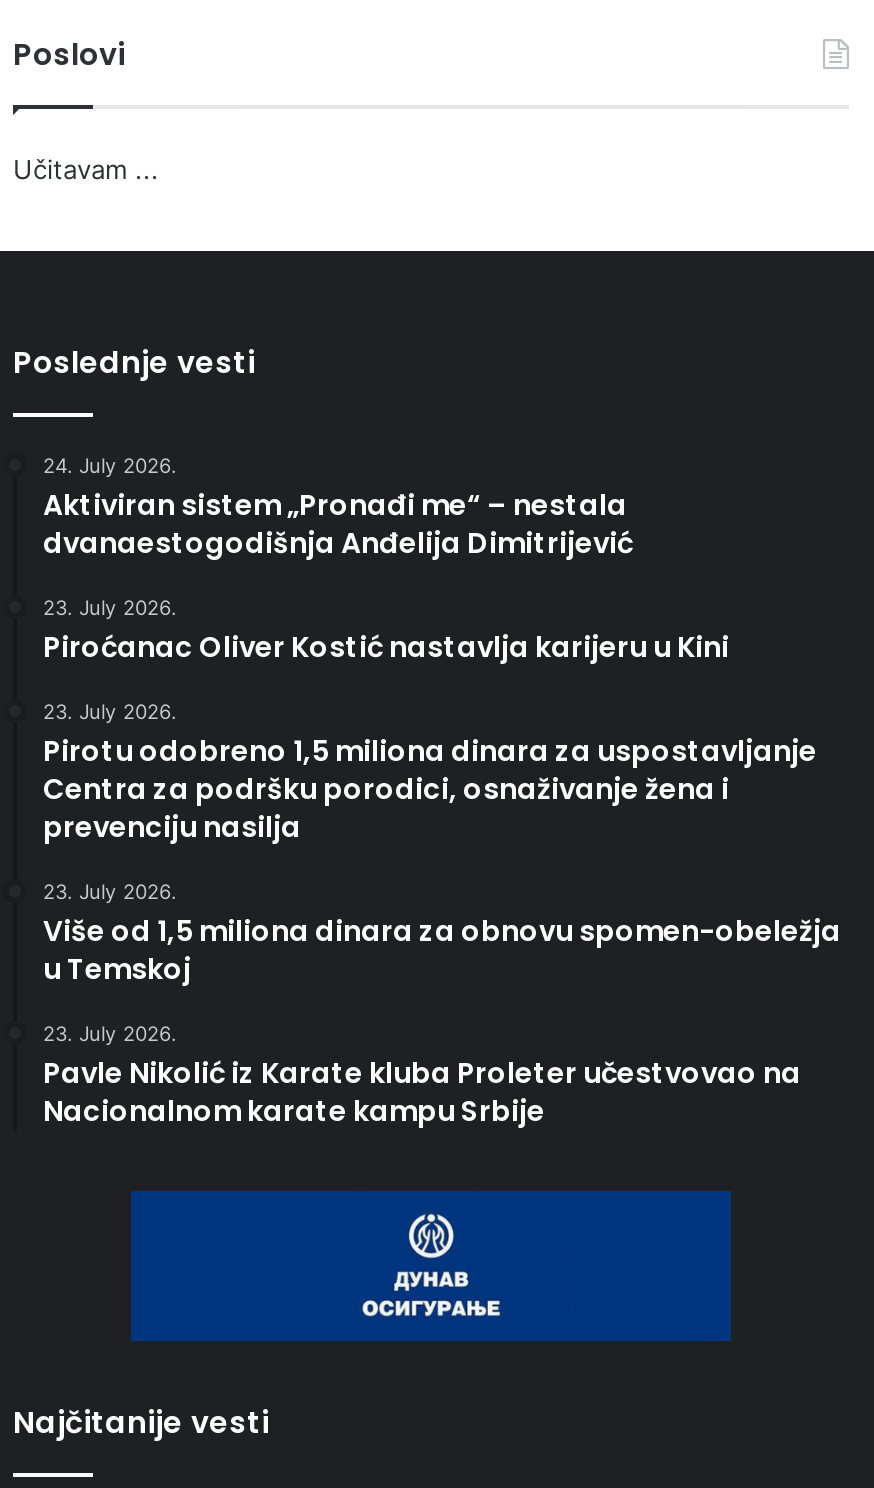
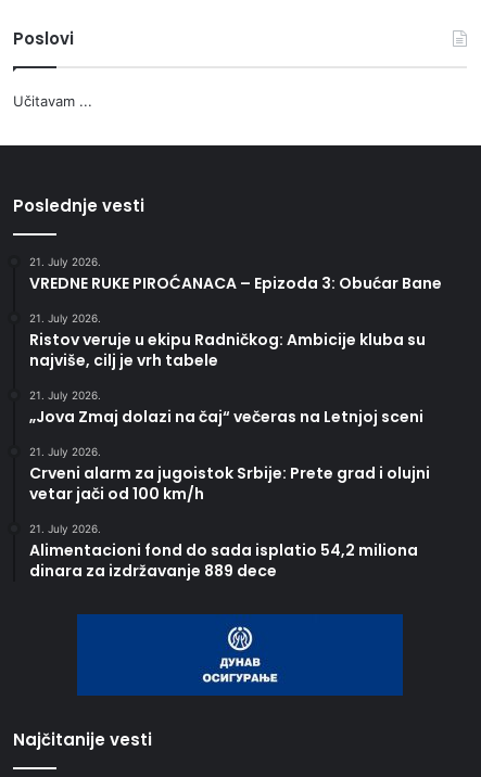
[43,452,633,562] 24. July 2026. | Aktiviran sistem „Pronađi me“ – nestala | dvanaestogodišnja Anđelija Dimitrijević -> [29,255,442,294] 21. July 2026. | VREDNE RUKE PIROĆANACA – Epizoda 3: Obućar Bane
[43,594,729,666] 23. July 2026. | Piroćanac Oliver Kostić nastavlja karijeru u Kini -> [29,311,426,371] 21. July 2026. | Ristov veruje u ekipu Radničkog: Ambicije kluba su | najviše, cilj je vrh tabele
[43,698,817,846] 23. July 2026. | Pirotu odobreno 1,5 miliona dinara za uspostavljanje | Centra za podršku porodici, osnaživanje žena i | prevenciju nasilja -> [29,388,423,427] 21. July 2026. | „Jova Zmaj dolazi na čaj“ večeras na Letnjoj sceni
[43,878,841,988] 23. July 2026. | Više od 1,5 miliona dinara za obnovu spomen-obeležja | u Temskoj -> [29,444,430,504] 21. July 2026. | Crveni alarm za jugoistok Srbije: Prete grad i olujni | vetar jači od 100 km/h
[43,1020,801,1130] 23. July 2026. | Pavle Nikolić iz Karate kluba Proleter učestvovao na | Nacionalnom karate kampu Srbije -> [29,522,418,581] 21. July 2026. | Alimentacioni fond do sada isplatio 54,2 miliona | dinara za izdržavanje 889 dece

